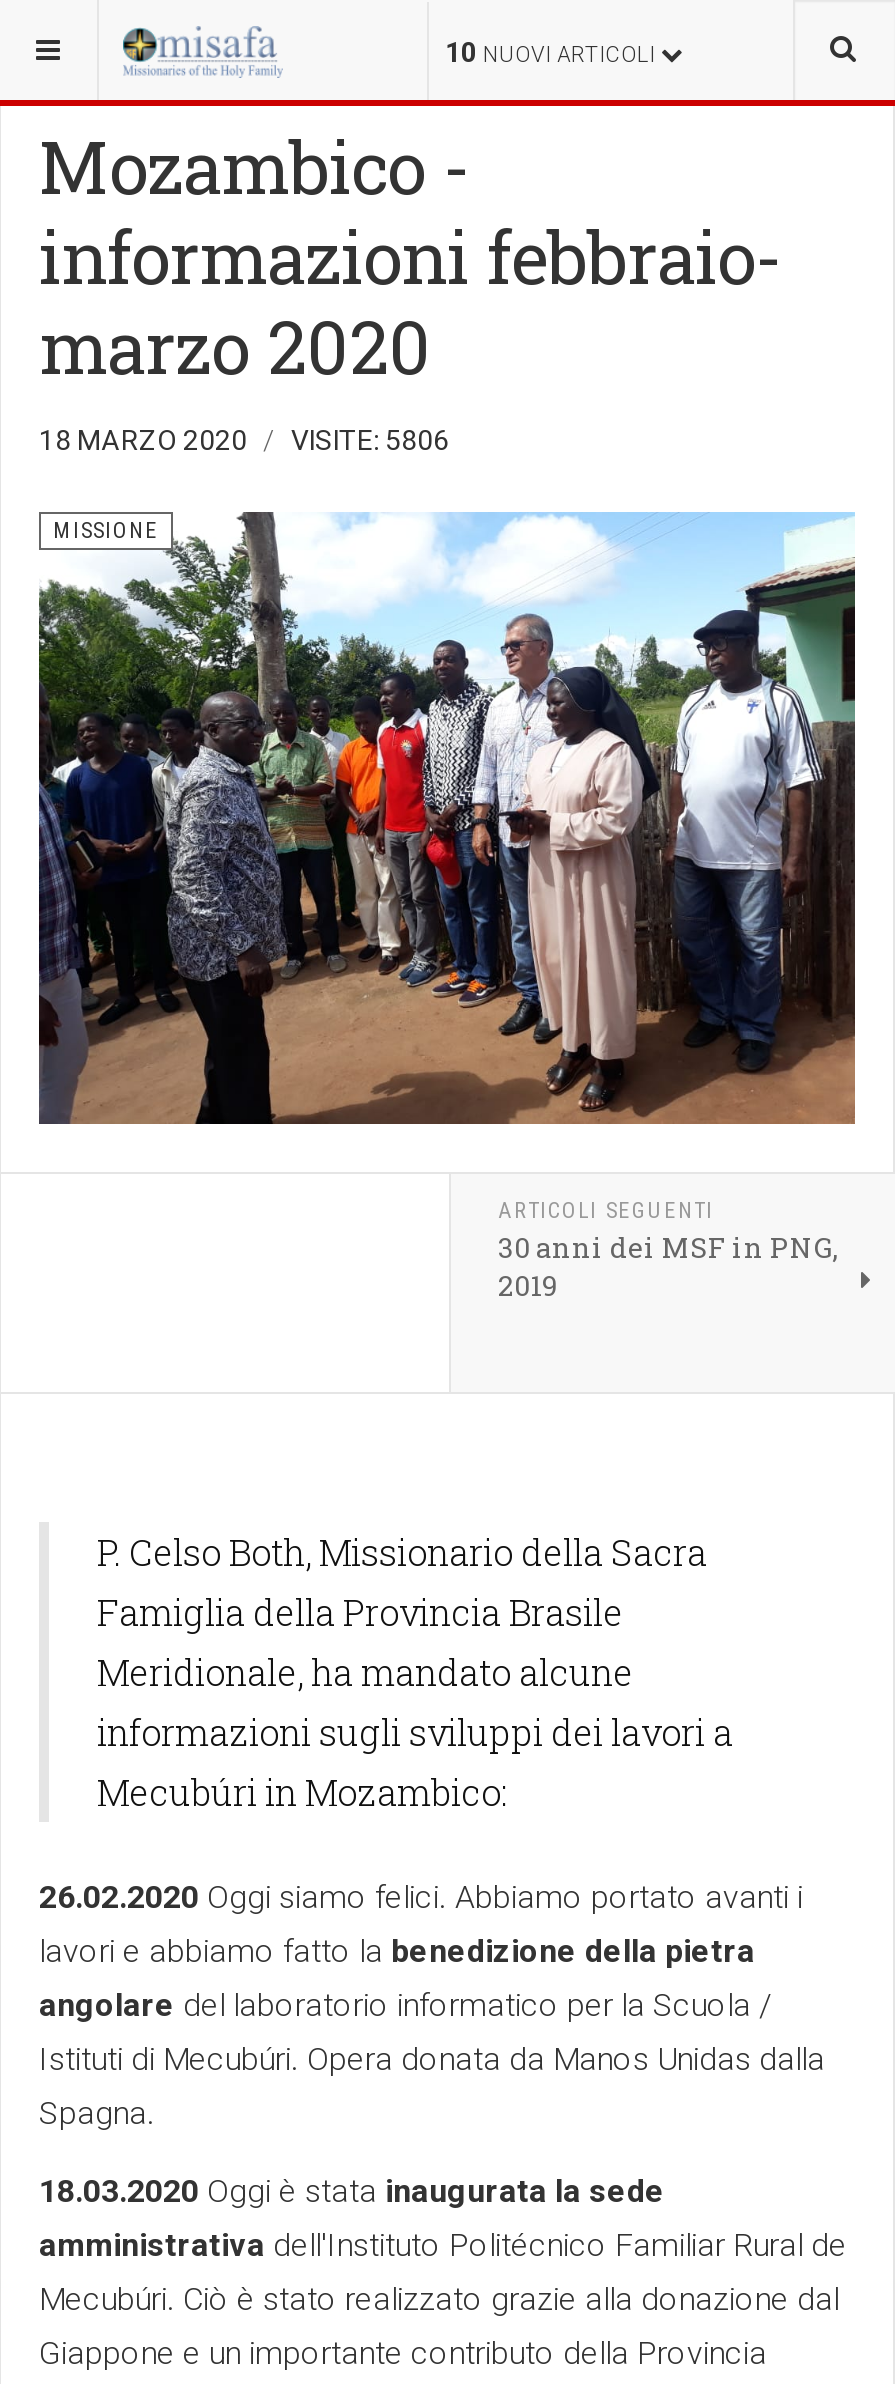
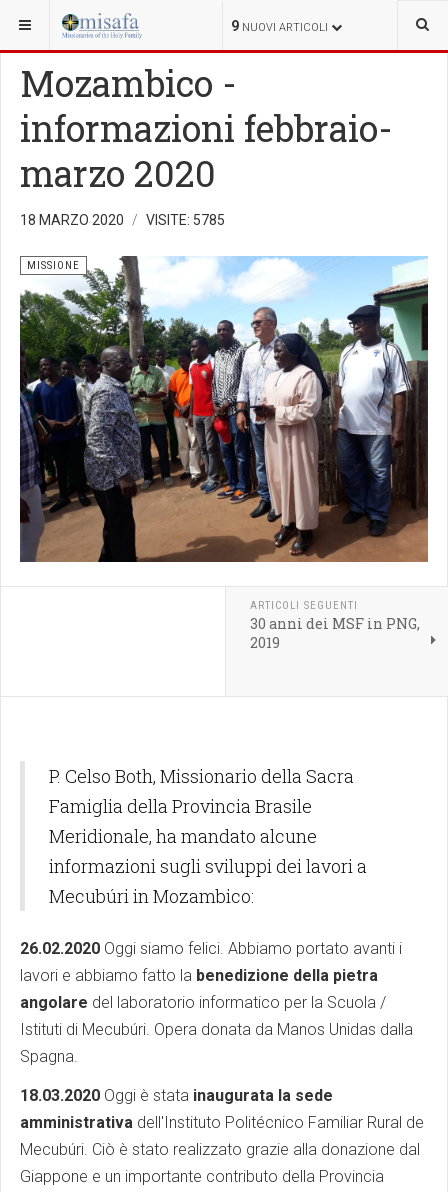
[445,36,655,68] 10 NUOVI ARTICOLI -> [231,18,328,34] 9 NUOVI ARTICOLI
[39,424,449,456] 18 MARZO 2020 VISITE: 5806 -> [20,212,225,228] 18 MARZO 2020 VISITE: 5785

